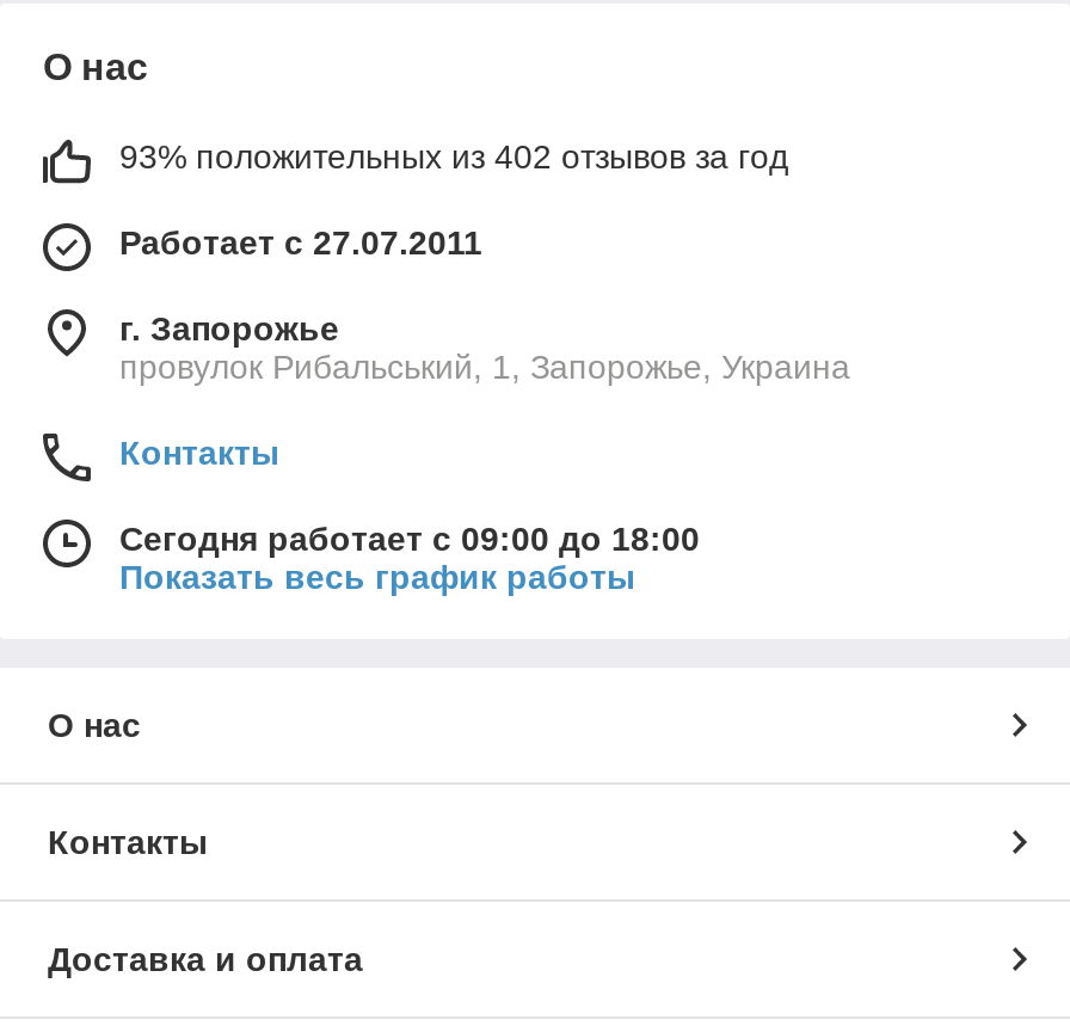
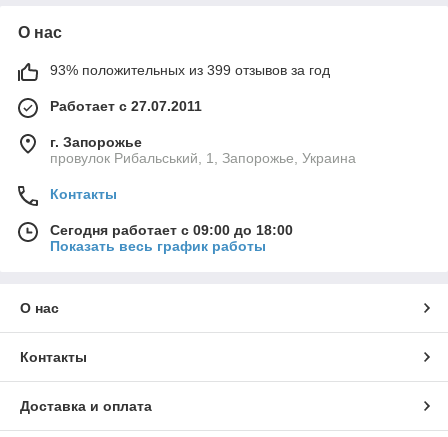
[119,139,788,177] 93% положительных из 402 отзывов за год -> [50,62,330,78] 93% положительных из 399 отзывов за год

